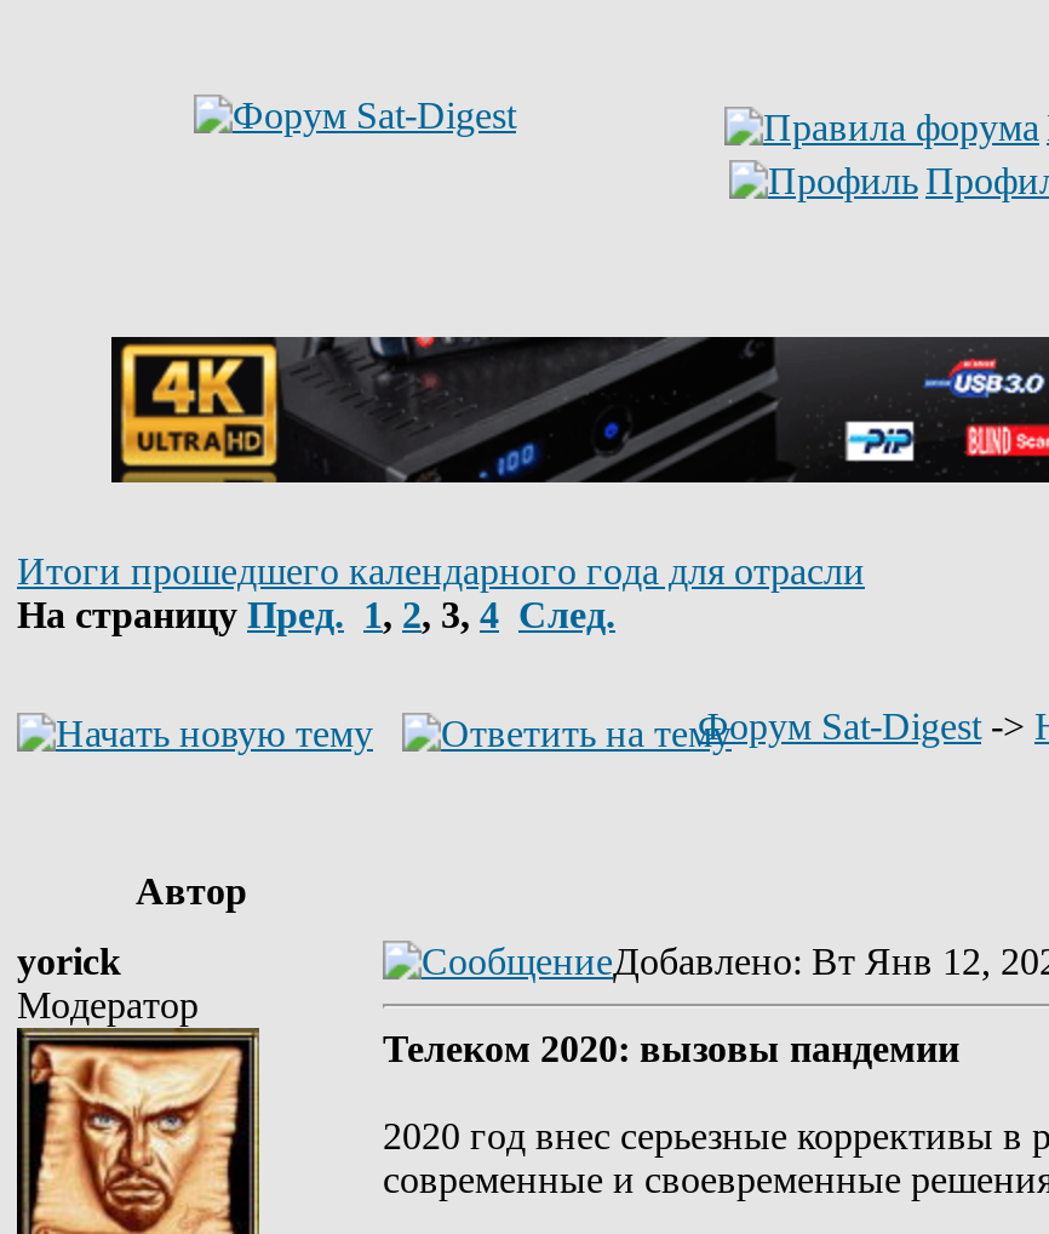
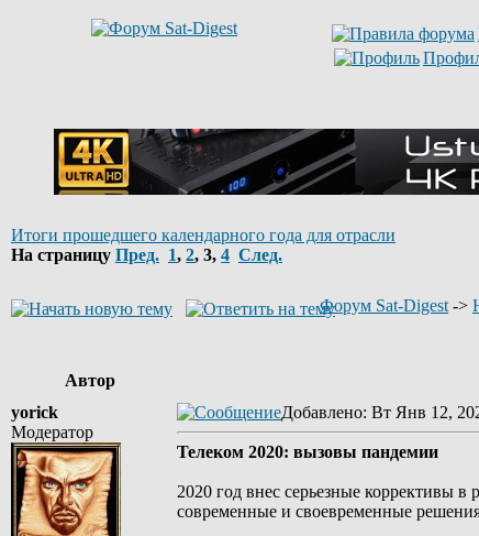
[843,354,1042,478] [image] -> [387,135,476,192] [image]

